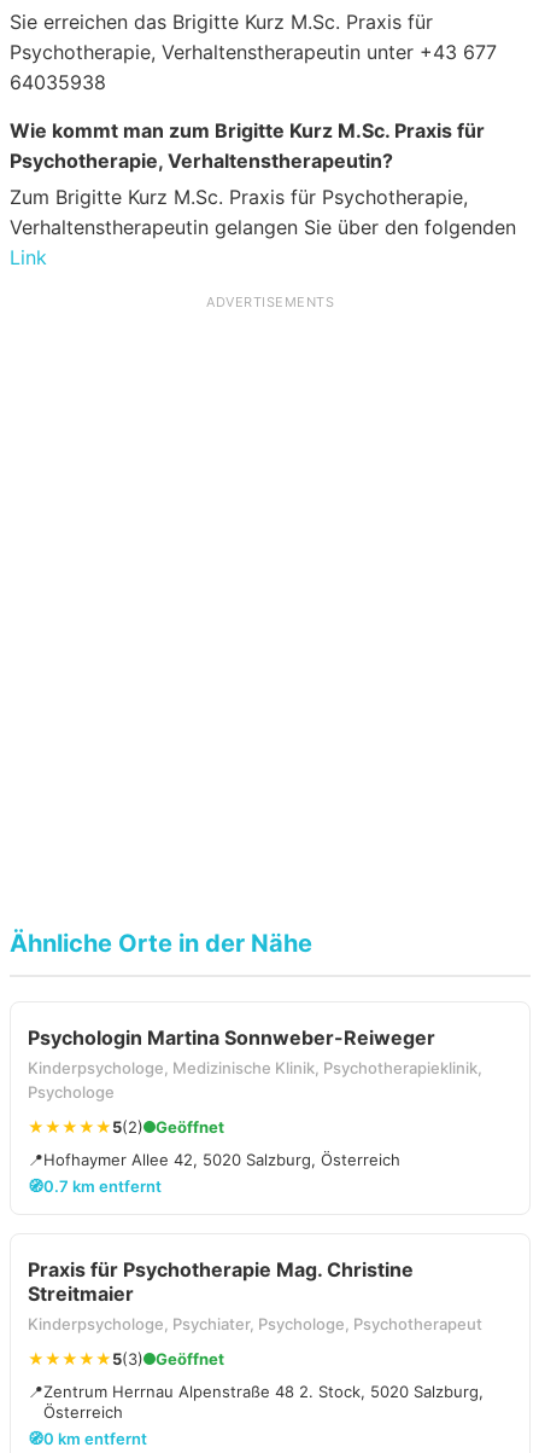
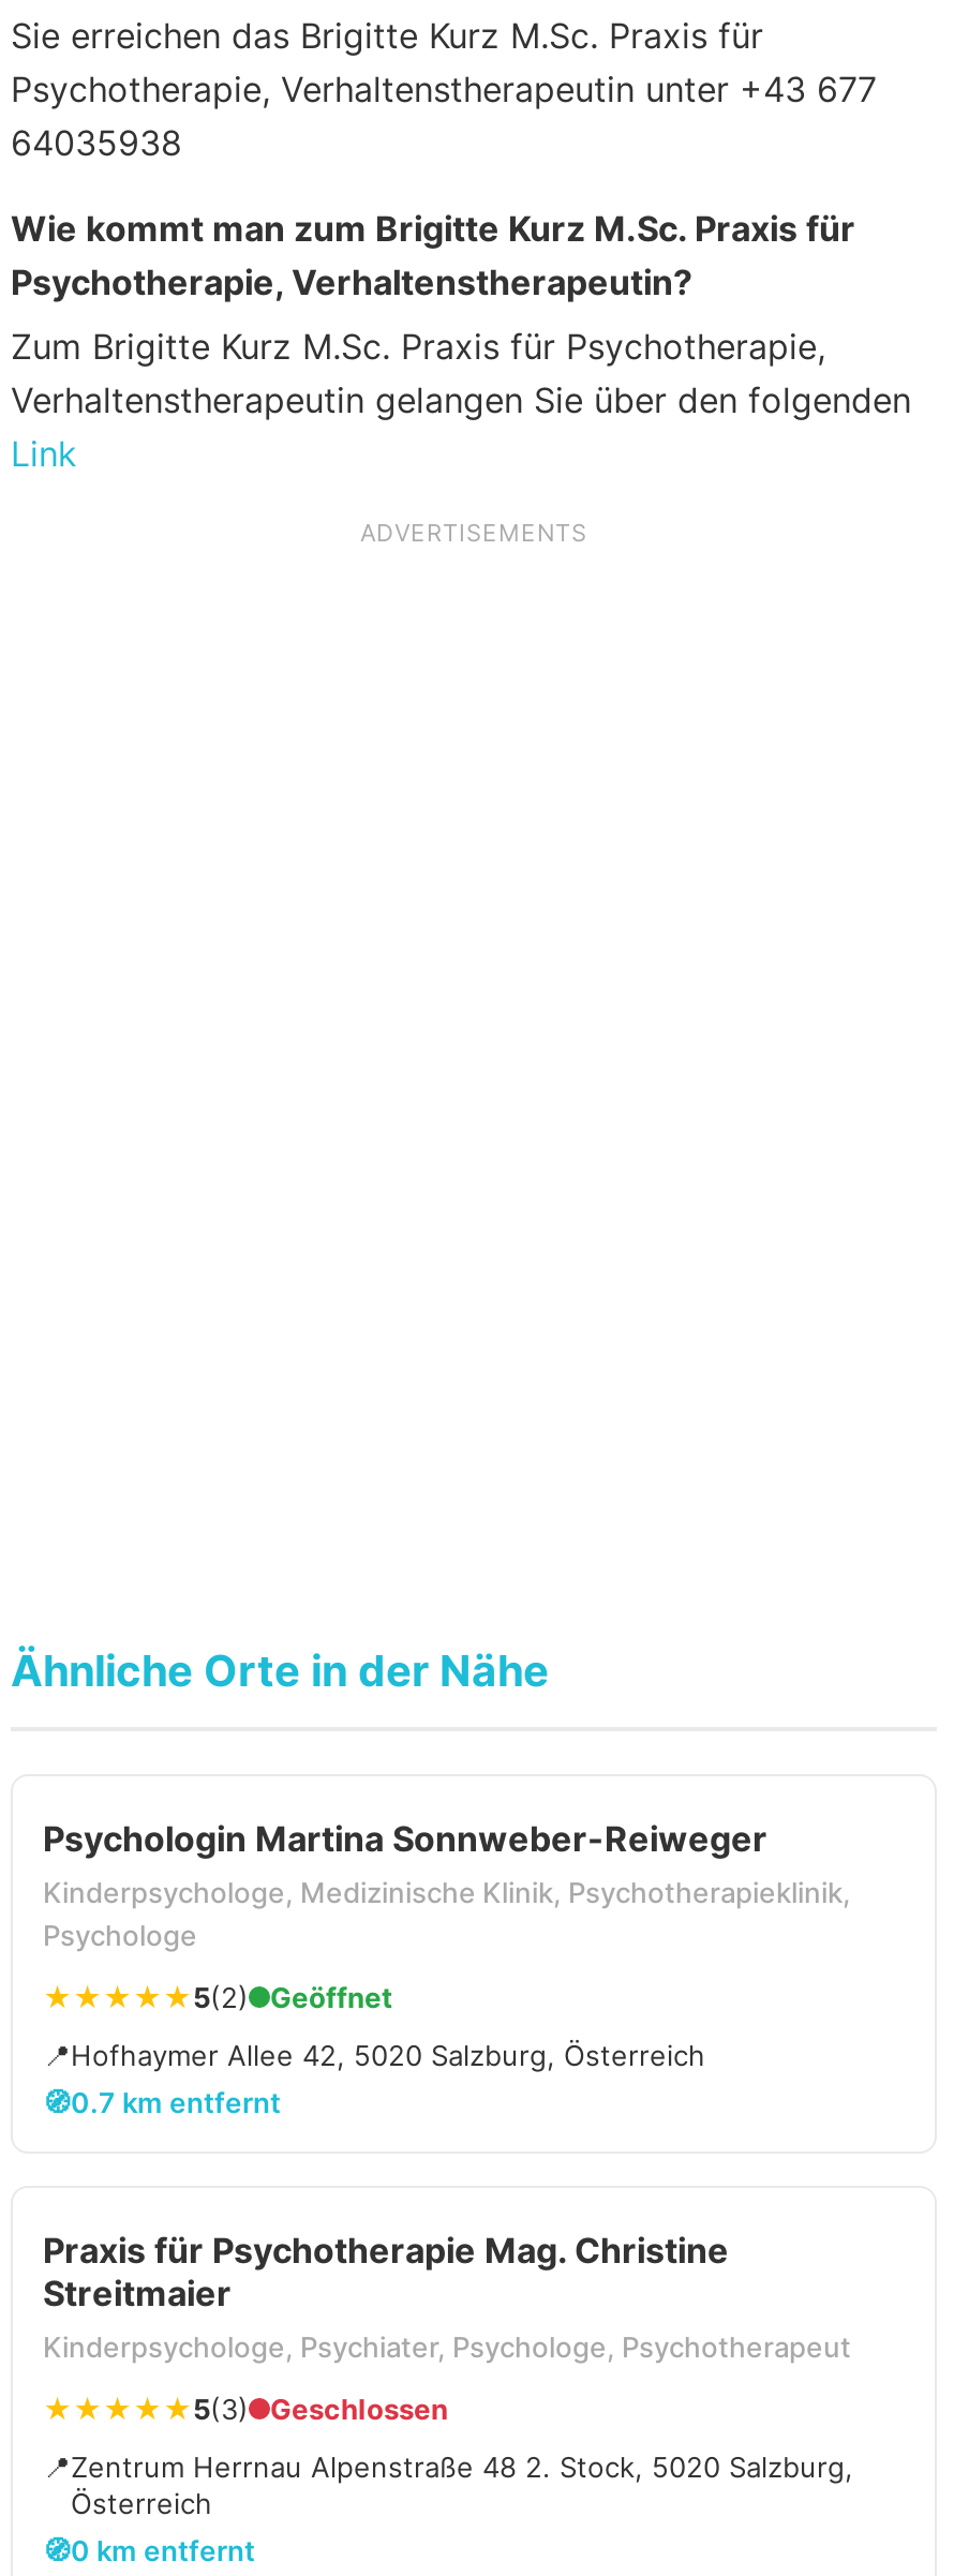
[156,1349,224,1368] Geöffnet -> [270,2392,448,2426] Geschlossen

